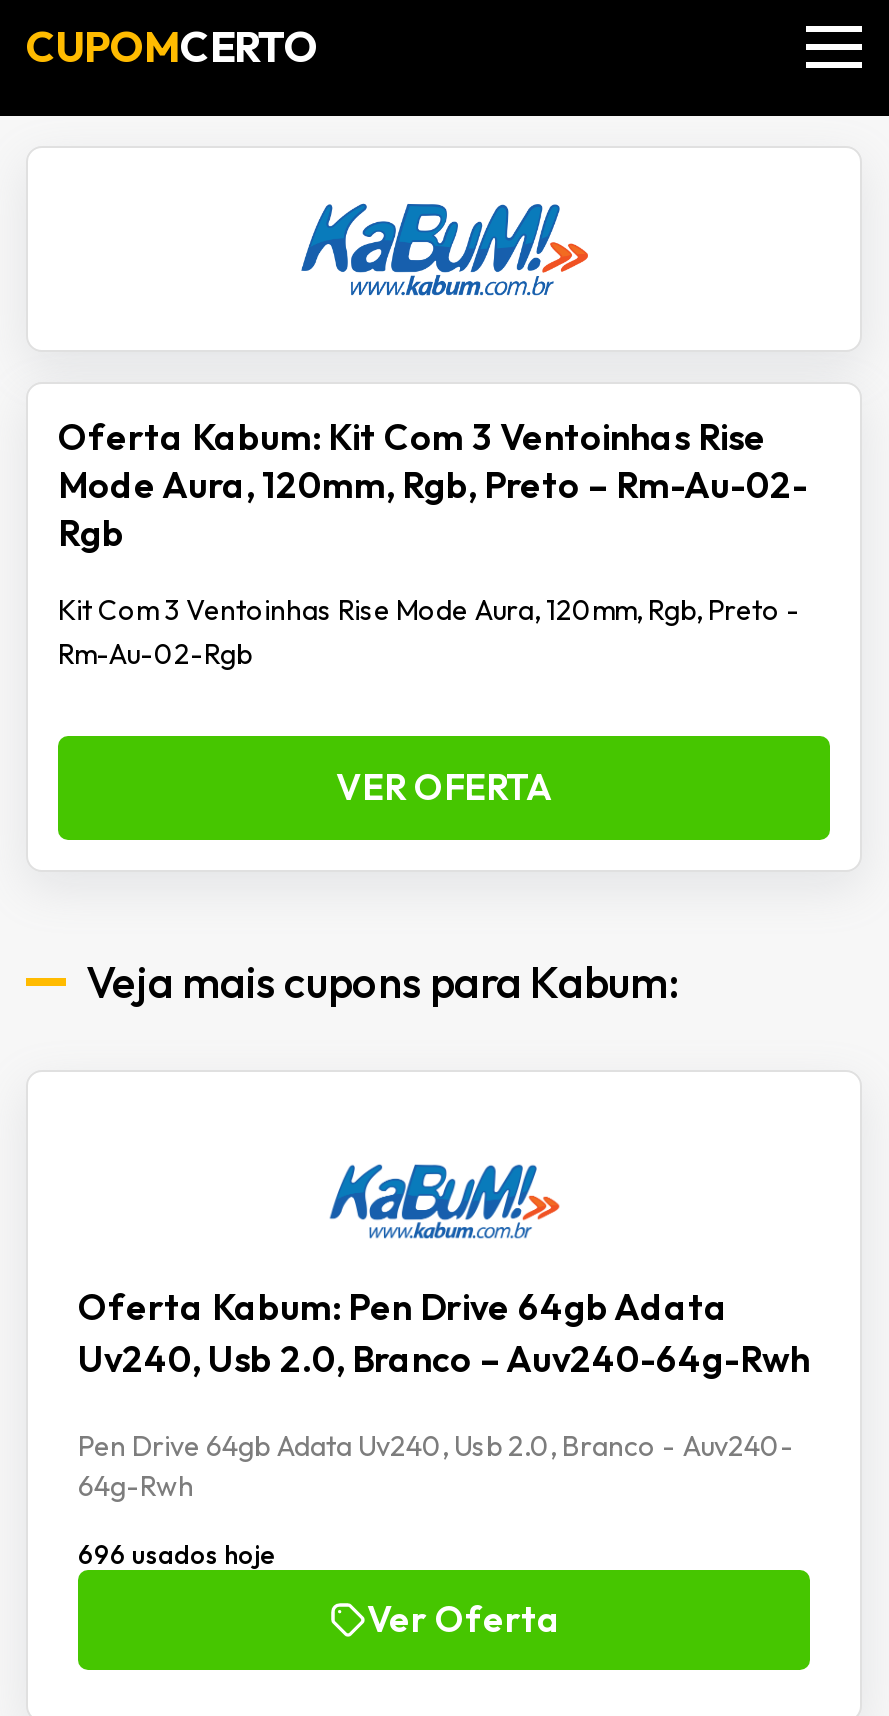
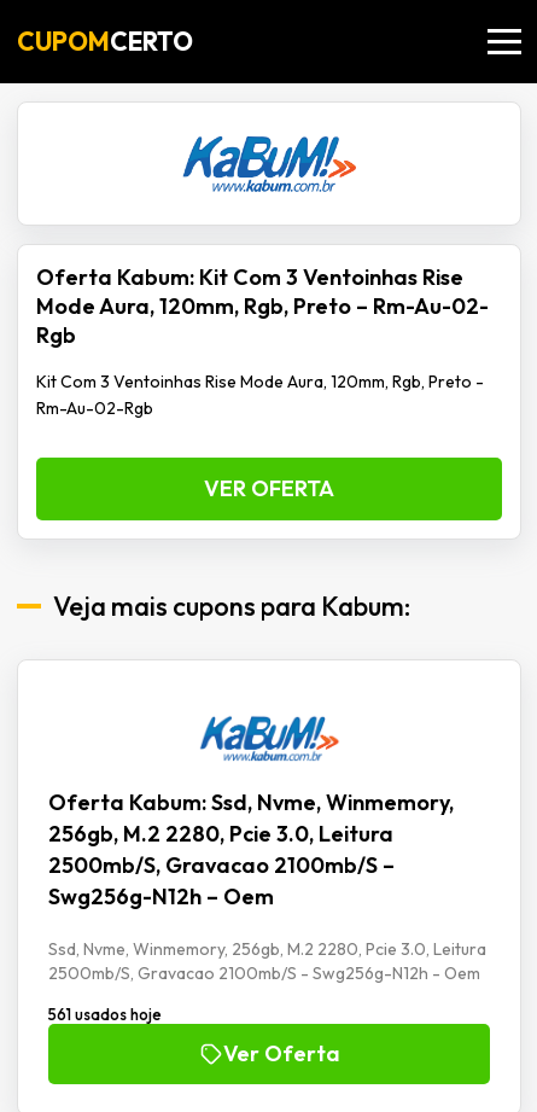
[78,1283,810,1381] Oferta Kabum: Pen Drive 64gb Adata | Uv240, Usb 2.0, Branco – Auv240-64g-Rwh -> [48,788,454,910] Oferta Kabum: Ssd, Nvme, Winmemory, | 256gb, M.2 2280, Pcie 3.0, Leitura | 2500mb/S, Gravacao 2100mb/S – | Swg256g-N12h – Oem
[78,1427,794,1503] Pen Drive 64gb Adata Uv240, Usb 2.0, Branco - Auv240- | 64g-Rwh -> [48,938,486,984] Ssd, Nvme, Winmemory, 256gb, M.2 2280, Pcie 3.0, Leitura | 2500mb/S, Gravacao 2100mb/S - Swg256g-N12h - Oem
[78,1537,276,1569] 696 usados hoje -> [48,1004,162,1023] 561 usados hoje

